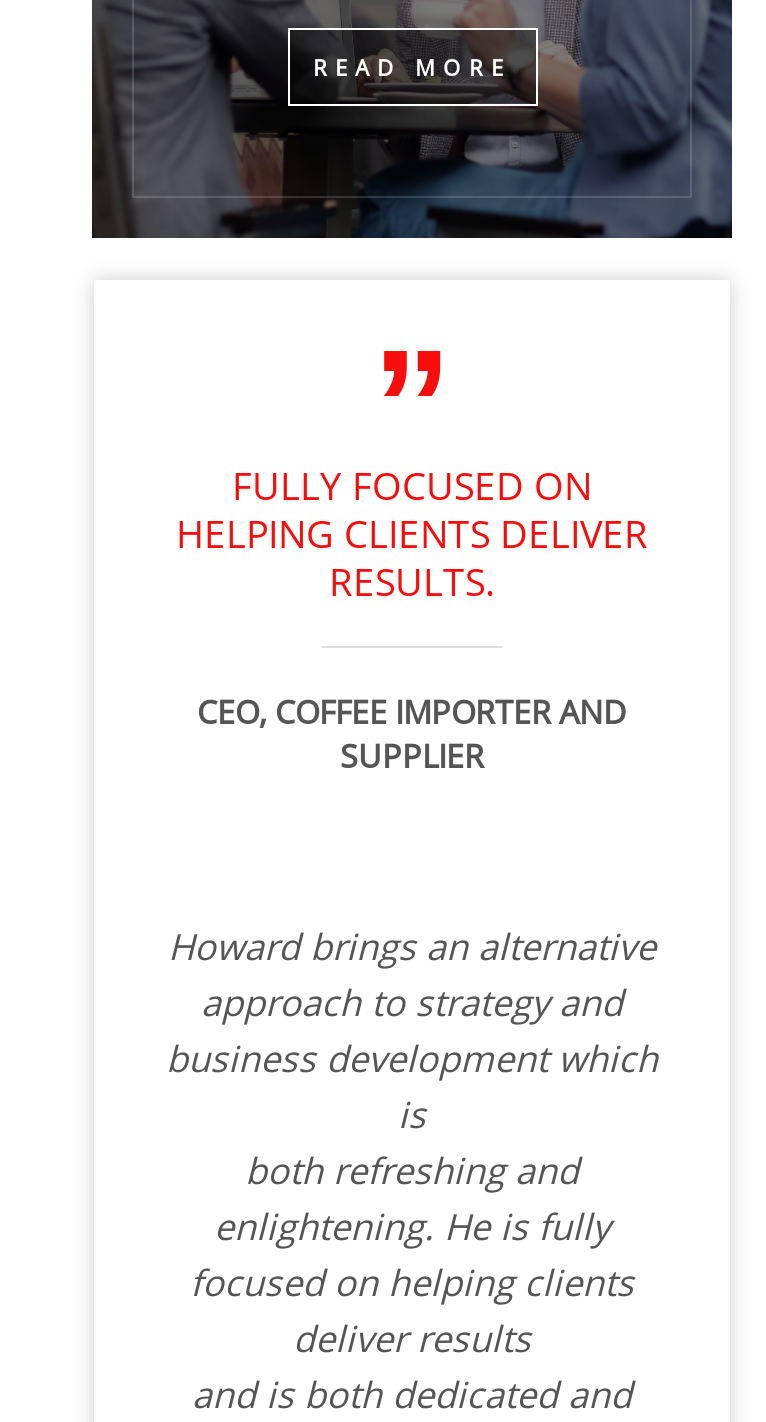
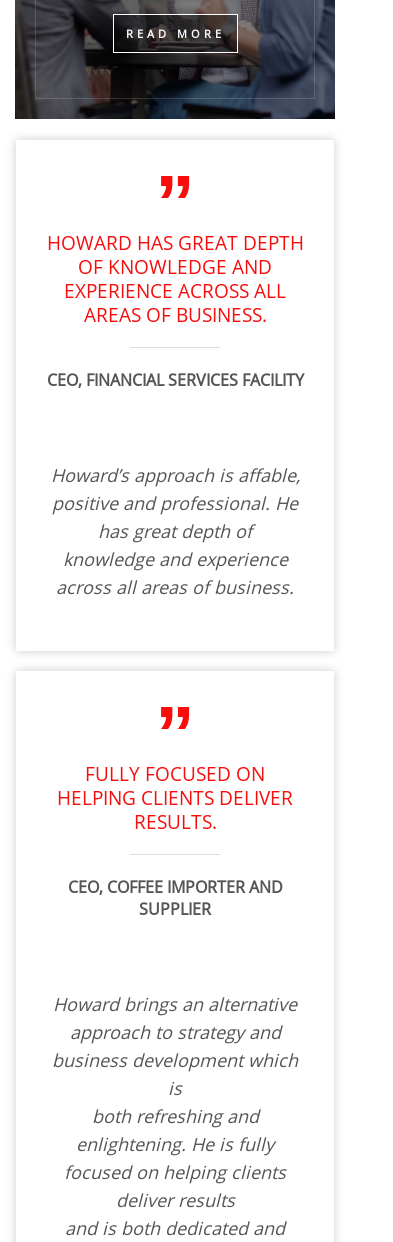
none -> [46,230,303,391] HOWARD HAS GREAT DEPTH | OF KNOWLEDGE AND | EXPERIENCE ACROSS ALL | AREAS OF BUSINESS. | CEO, FINANCIAL SERVICES FACILITY
none -> [50,463,299,599] Howard’s approach is affable, | positive and professional. He | has great depth of | knowledge and experience | across all areas of business.

